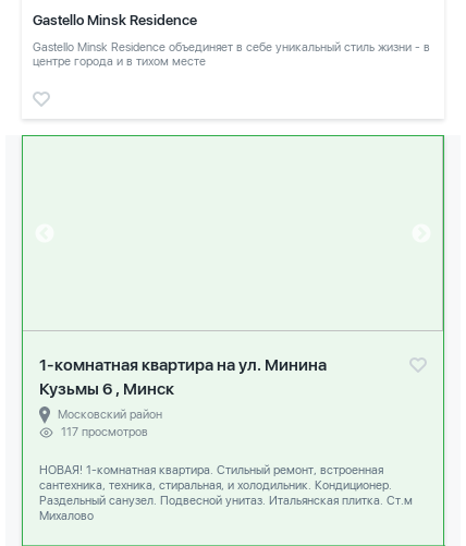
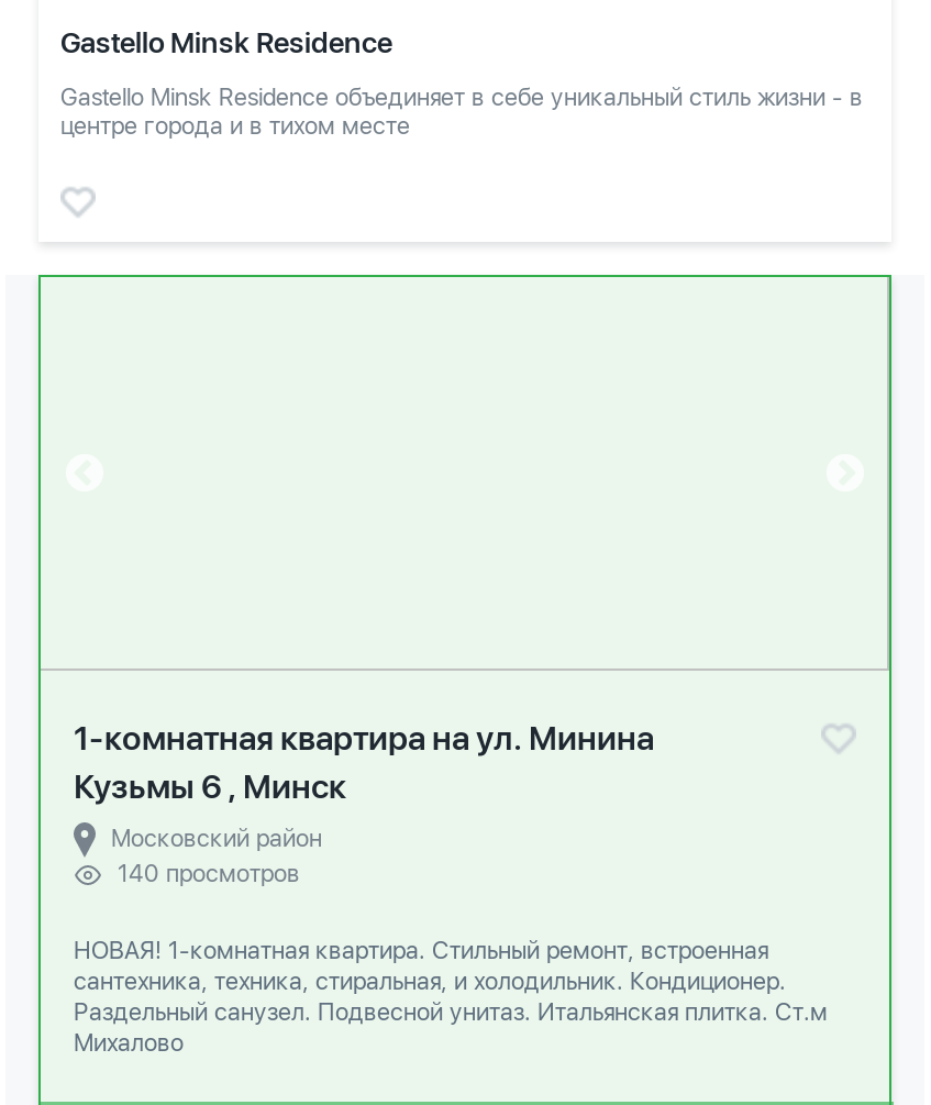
[61,425,148,439] 117 просмотров -> [118,860,300,889] 140 просмотров

